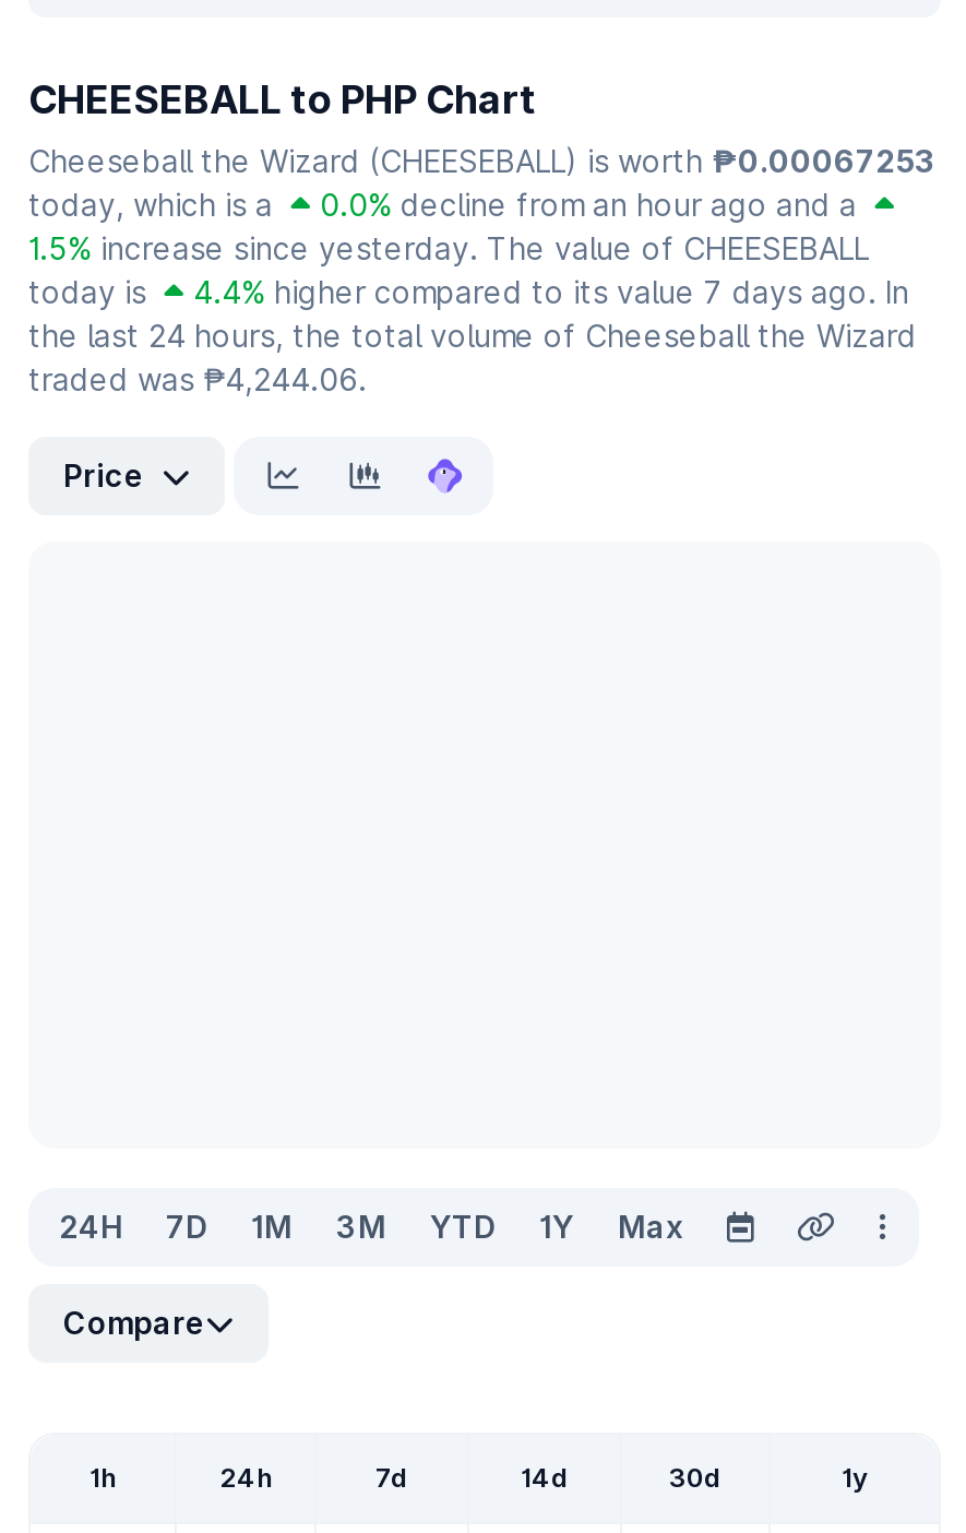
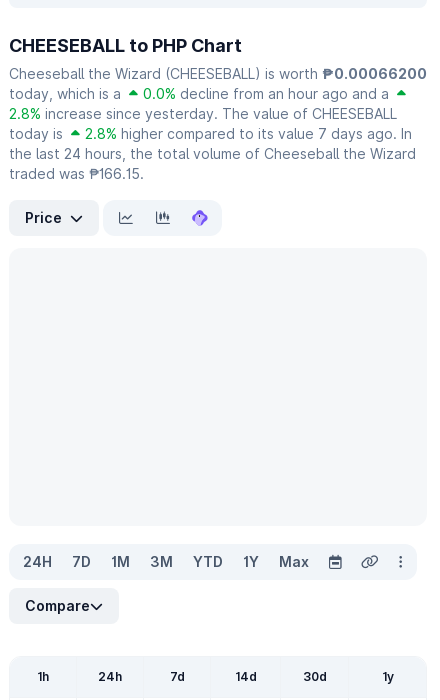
[28,142,934,179] Cheeseball the Wizard (CHEESEBALL) is worth ₱0.00067253 -> [9,65,427,82] Cheeseball the Wizard (CHEESEBALL) is worth ₱0.00066200
[28,229,869,266] 1.5% increase since yesterday. The value of CHEESEBALL -> [9,105,397,122] 2.8% increase since yesterday. The value of CHEESEBALL
[193,273,909,310] 4.4% higher compared to its value 7 days ago. In -> [84,125,411,142] 2.8% higher compared to its value 7 days ago. In
[28,360,367,397] traded was ₱4,244.06. -> [9,165,144,182] traded was ₱166.15.

